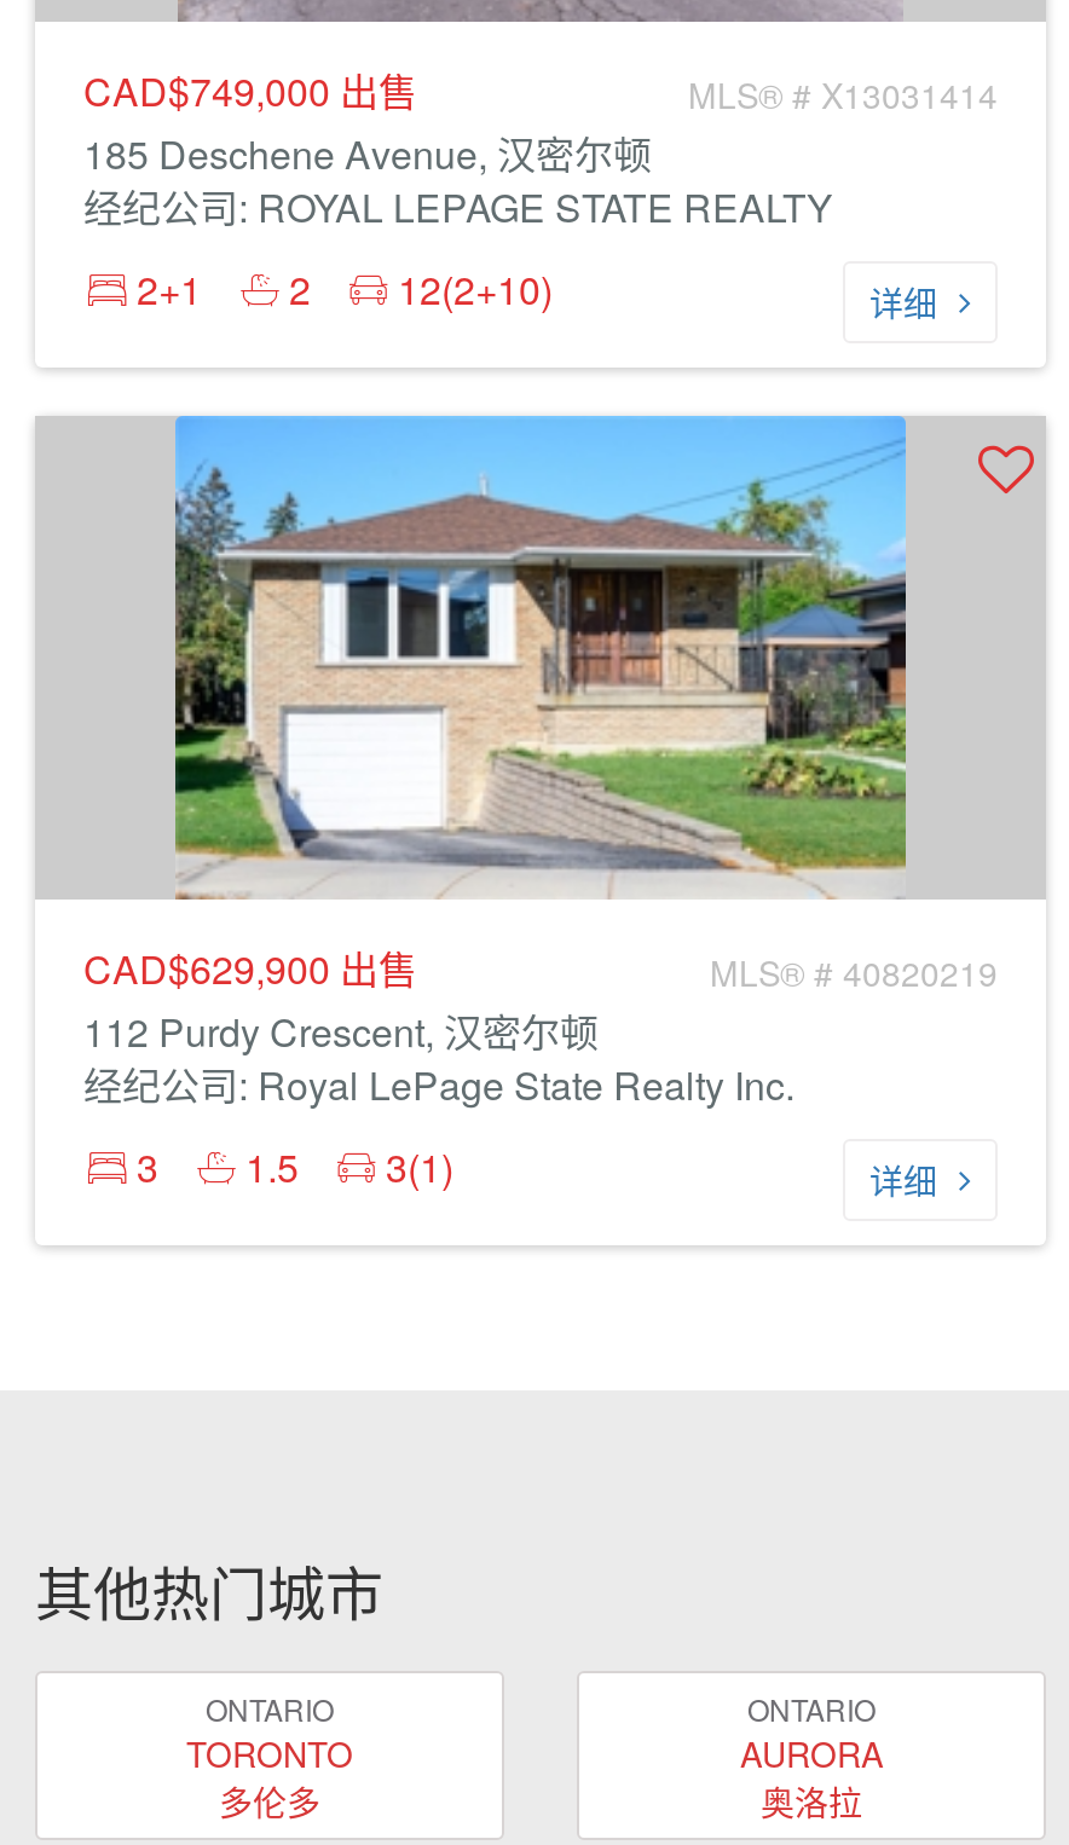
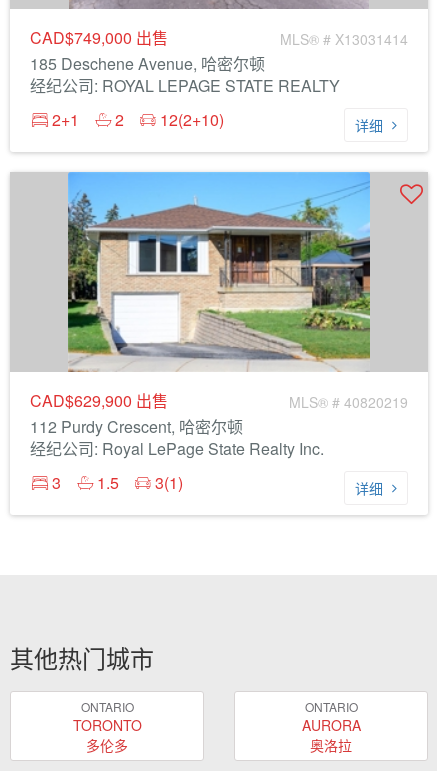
[83,126,652,181] 185 Deschene Avenue, 汉密尔顿 -> [30,52,265,75] 185 Deschene Avenue, 哈密尔顿
[83,1004,599,1059] 112 Purdy Crescent, 汉密尔顿 -> [30,415,243,438] 112 Purdy Crescent, 哈密尔顿

